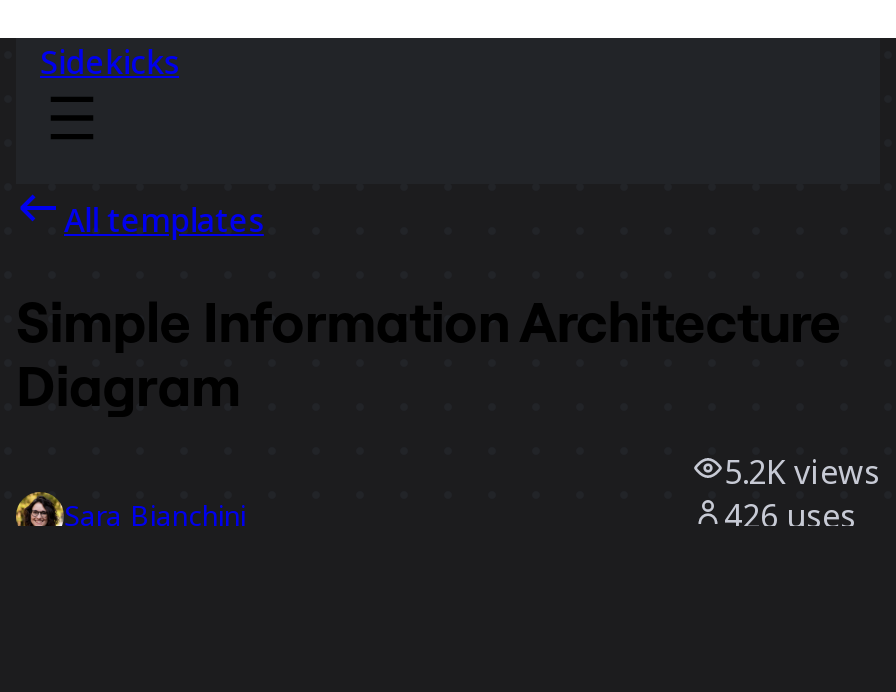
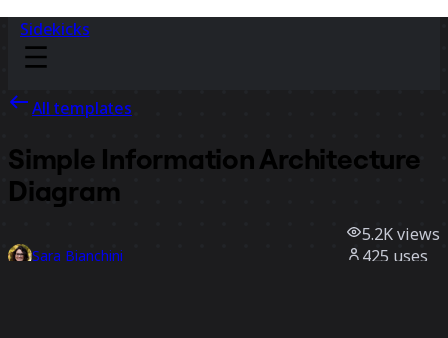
[724,495,856,539] 426 uses -> [362,245,428,267] 425 uses

